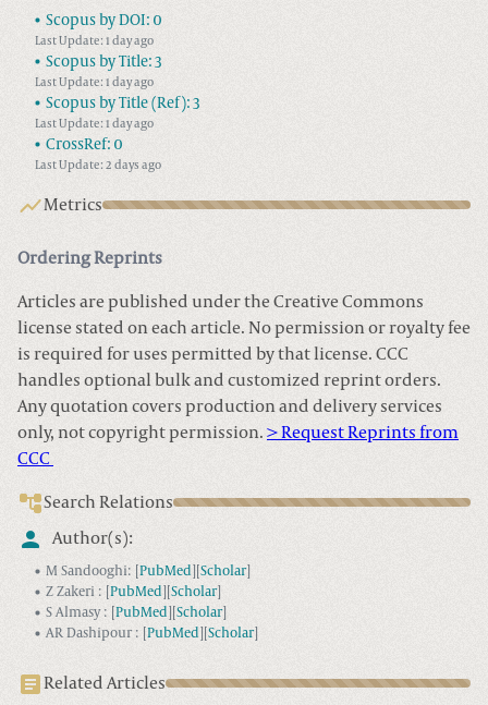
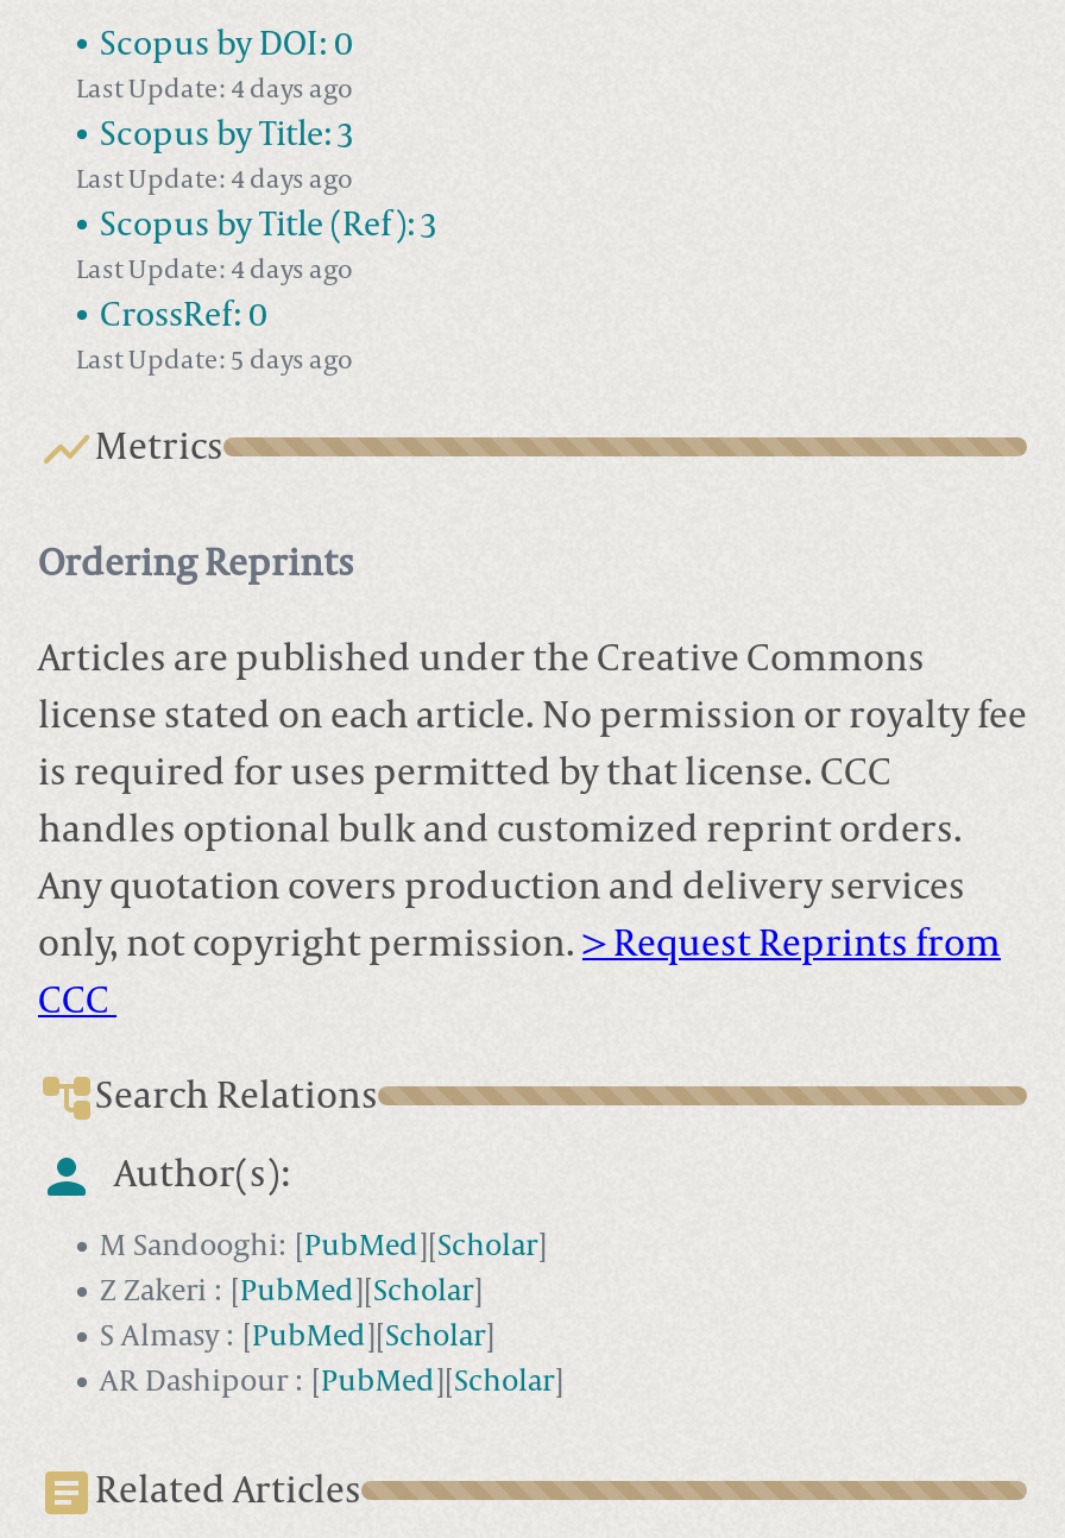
[35,33,154,48] Last Update: 1 day ago -> [76,73,352,104] Last Update: 4 days ago
[35,75,154,89] Last Update: 1 day ago -> [76,163,352,194] Last Update: 4 days ago
[35,116,154,130] Last Update: 1 day ago -> [76,254,352,285] Last Update: 4 days ago
[35,158,161,172] Last Update: 2 days ago -> [76,344,352,375] Last Update: 5 days ago

